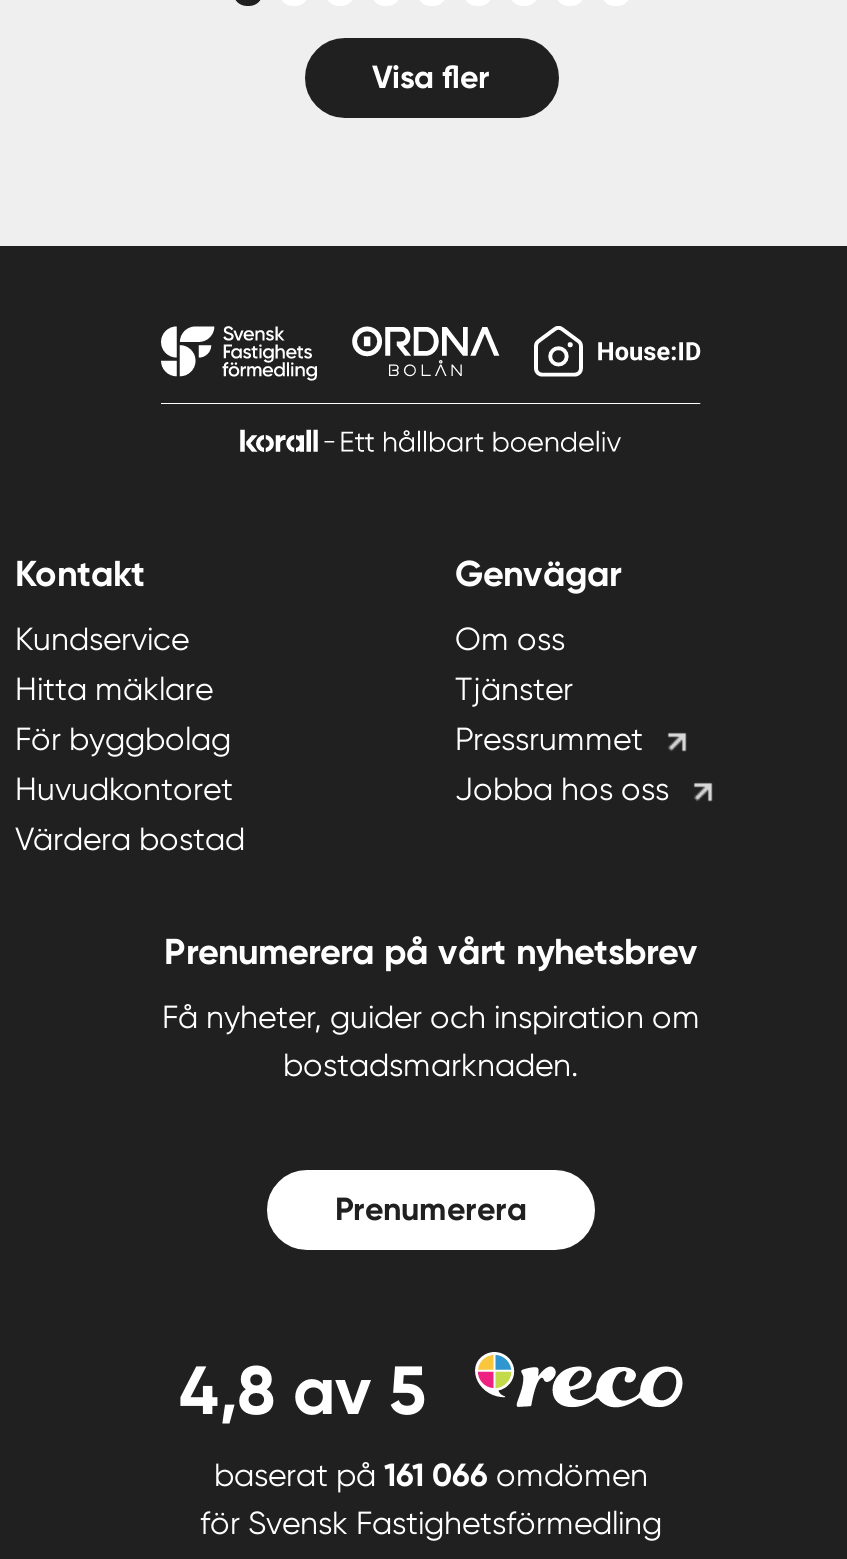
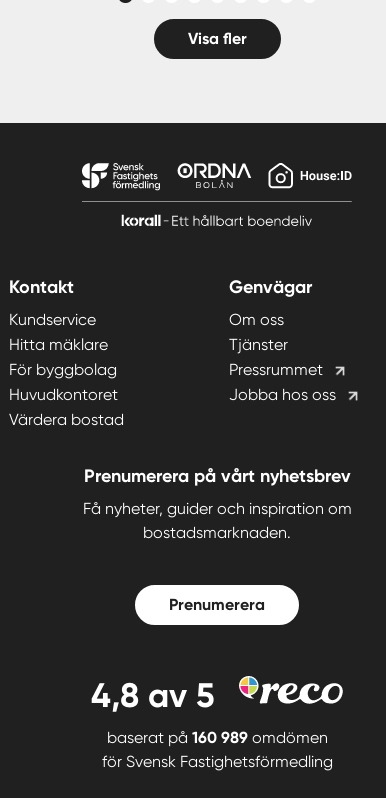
[214,1455,648,1493] baserat på 161 066 omdömen -> [106,728,327,747] baserat på 160 989 omdömen

